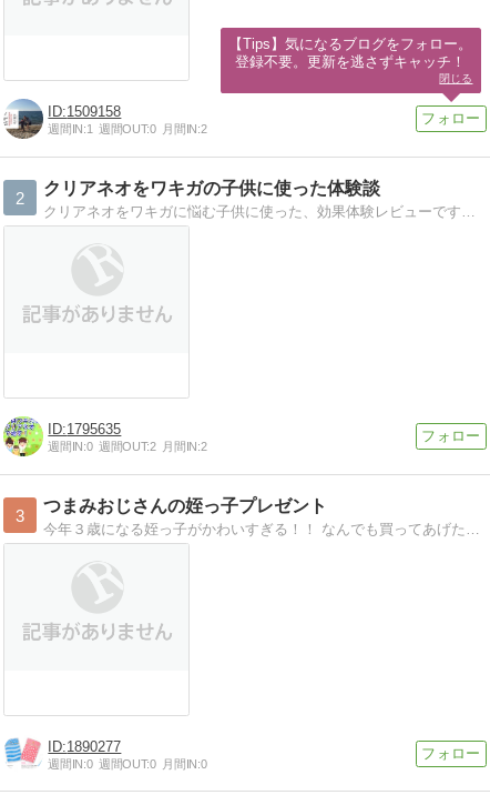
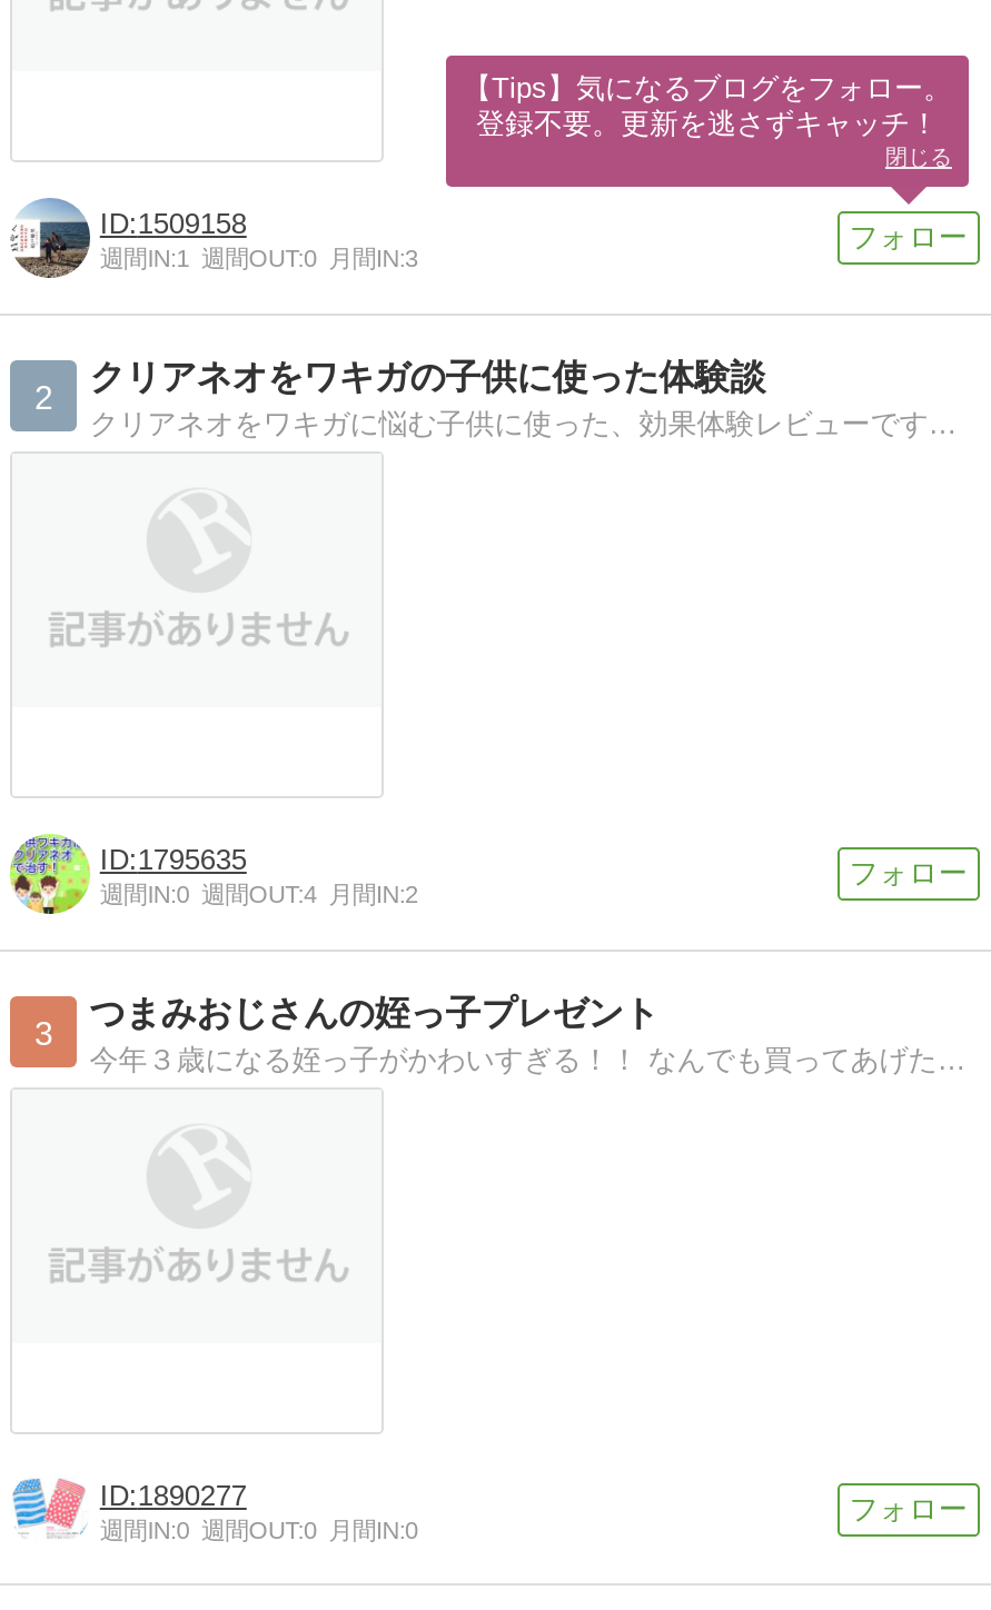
[48,122,206,135] 週間IN:1 週間OUT:0 月間IN:2 -> [100,244,418,271] 週間IN:1 週間OUT:0 月間IN:3
[48,440,206,453] 週間IN:0 週間OUT:2 月間IN:2 -> [100,880,418,907] 週間IN:0 週間OUT:4 月間IN:2

